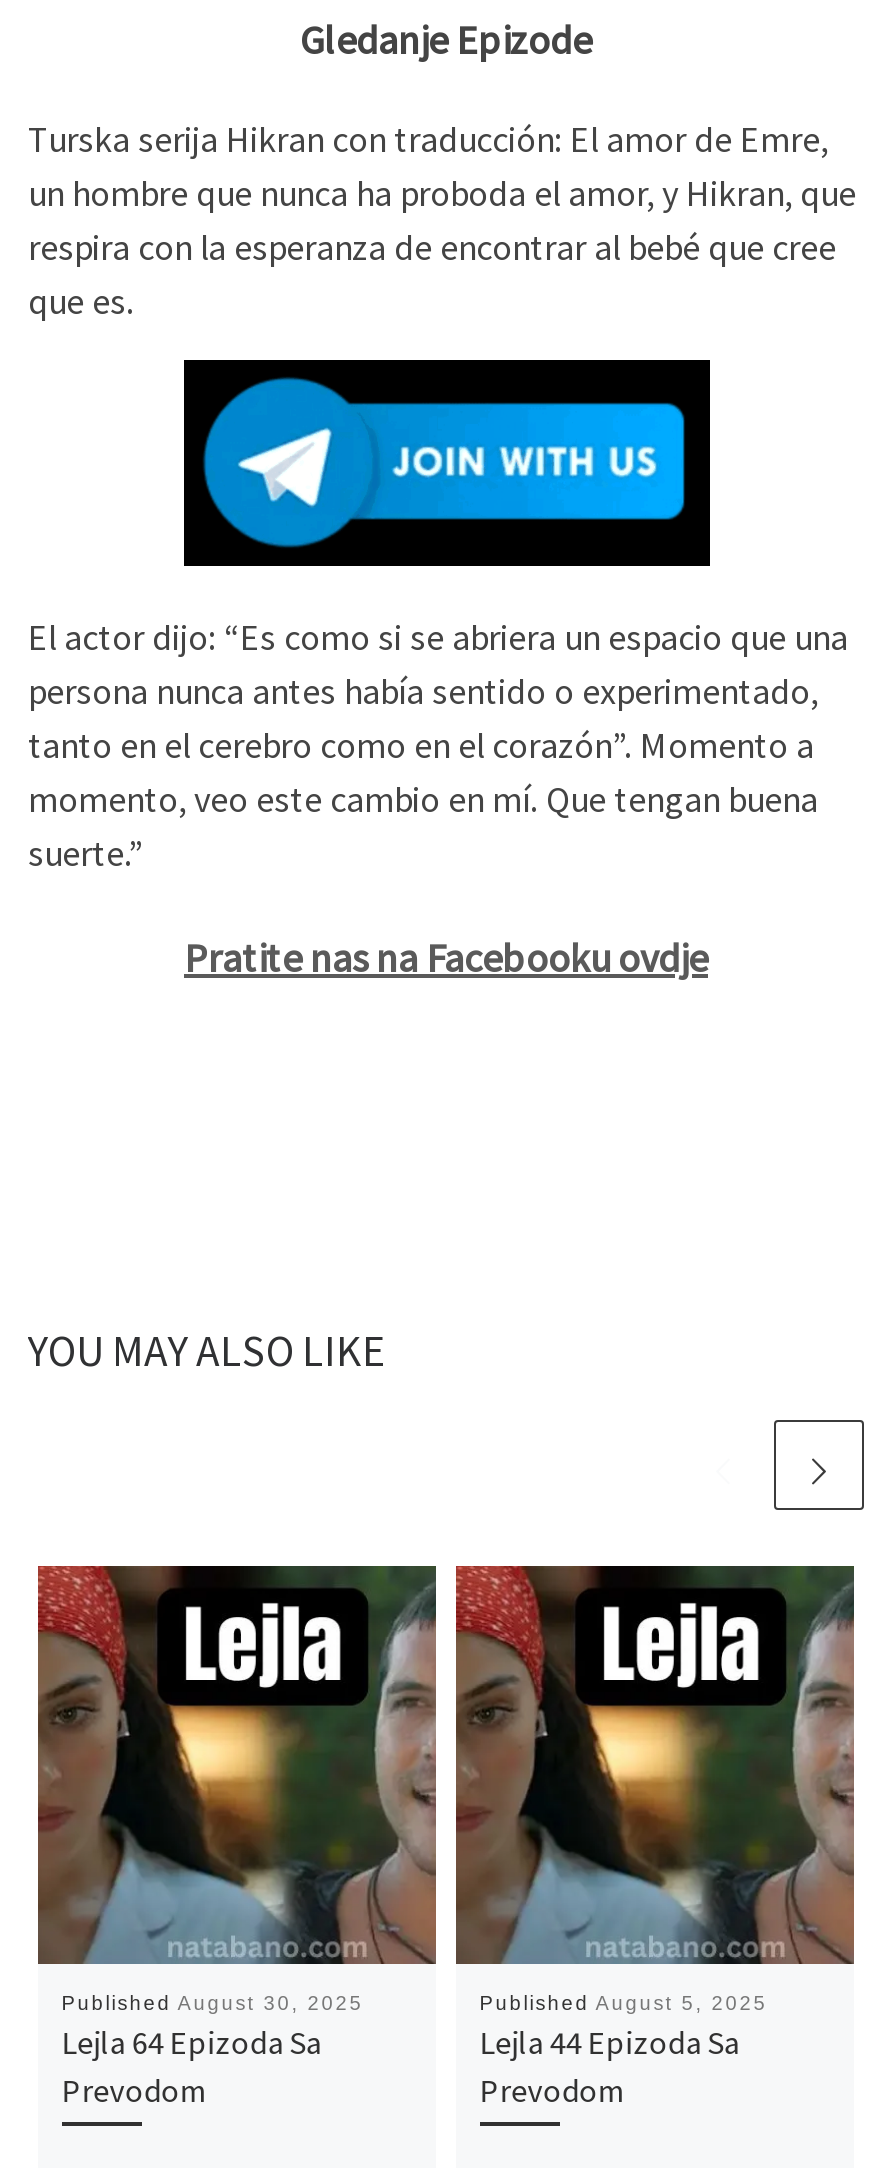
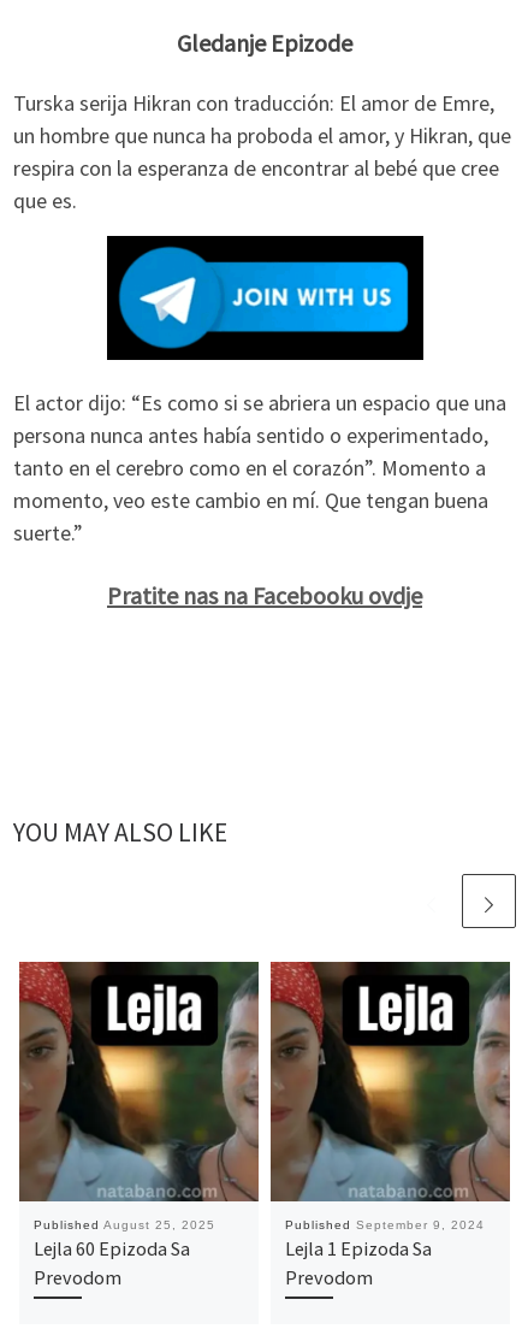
[61,1992,363,2014] Published August 30, 2025 -> [33,1218,215,1231] Published August 25, 2025
[479,1992,767,2014] Published August 5, 2025 -> [285,1218,484,1231] Published September 9, 2024
[61,2022,321,2062] Lejla 64 Epizoda Sa -> [33,1236,190,1260] Lejla 60 Epizoda Sa
[479,2022,739,2062] Lejla 44 Epizoda Sa -> [285,1236,431,1260] Lejla 1 Epizoda Sa

